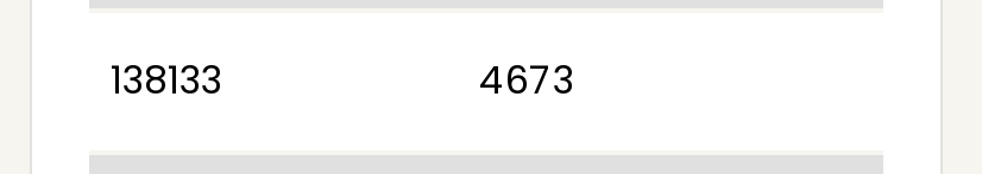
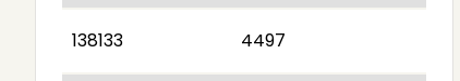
[479,53,574,108] 4673 -> [241,28,286,53] 4497

